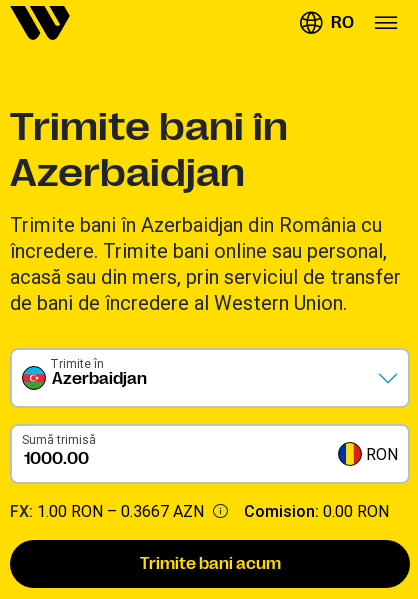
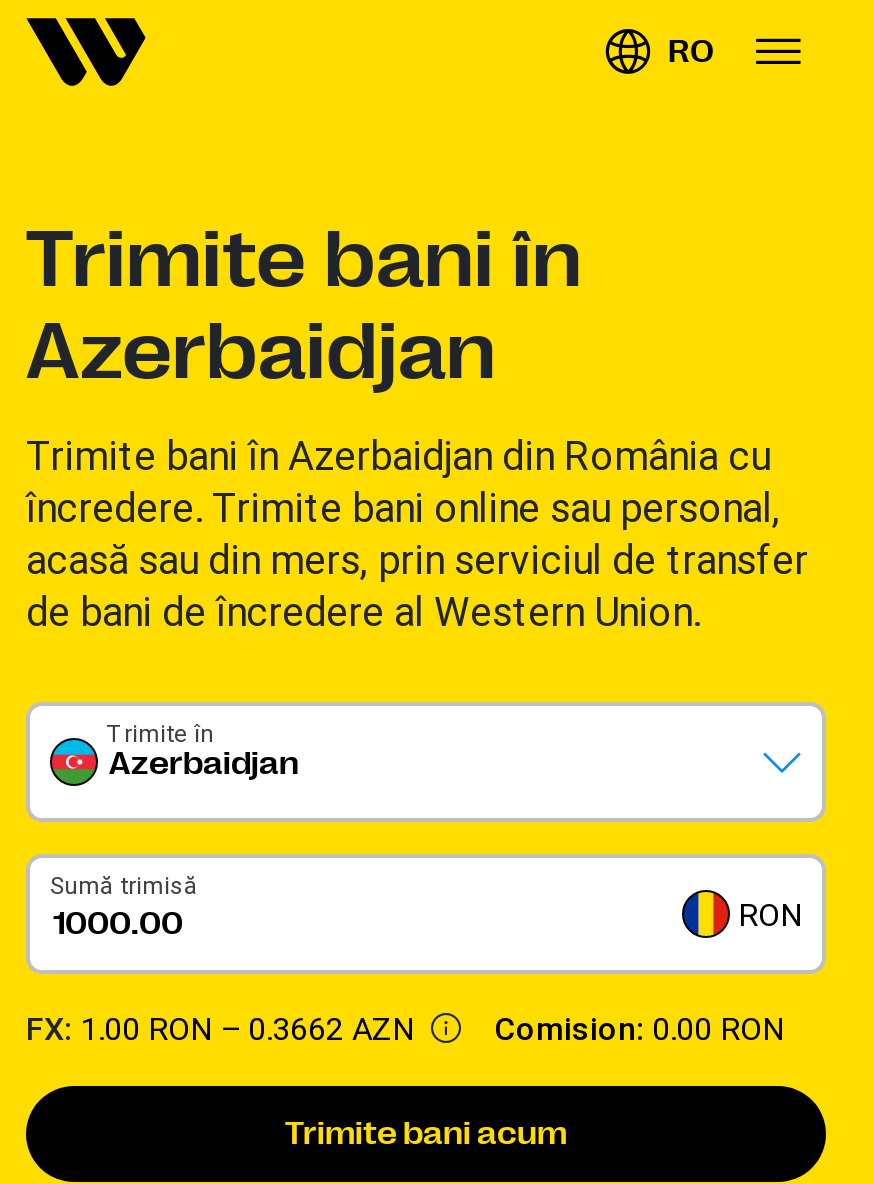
[10,501,389,521] FX: 1.00 RON – 0.3667 AZN Comision: 0.00 RON -> [26,1008,784,1048] FX: 1.00 RON – 0.3662 AZN Comision: 0.00 RON

